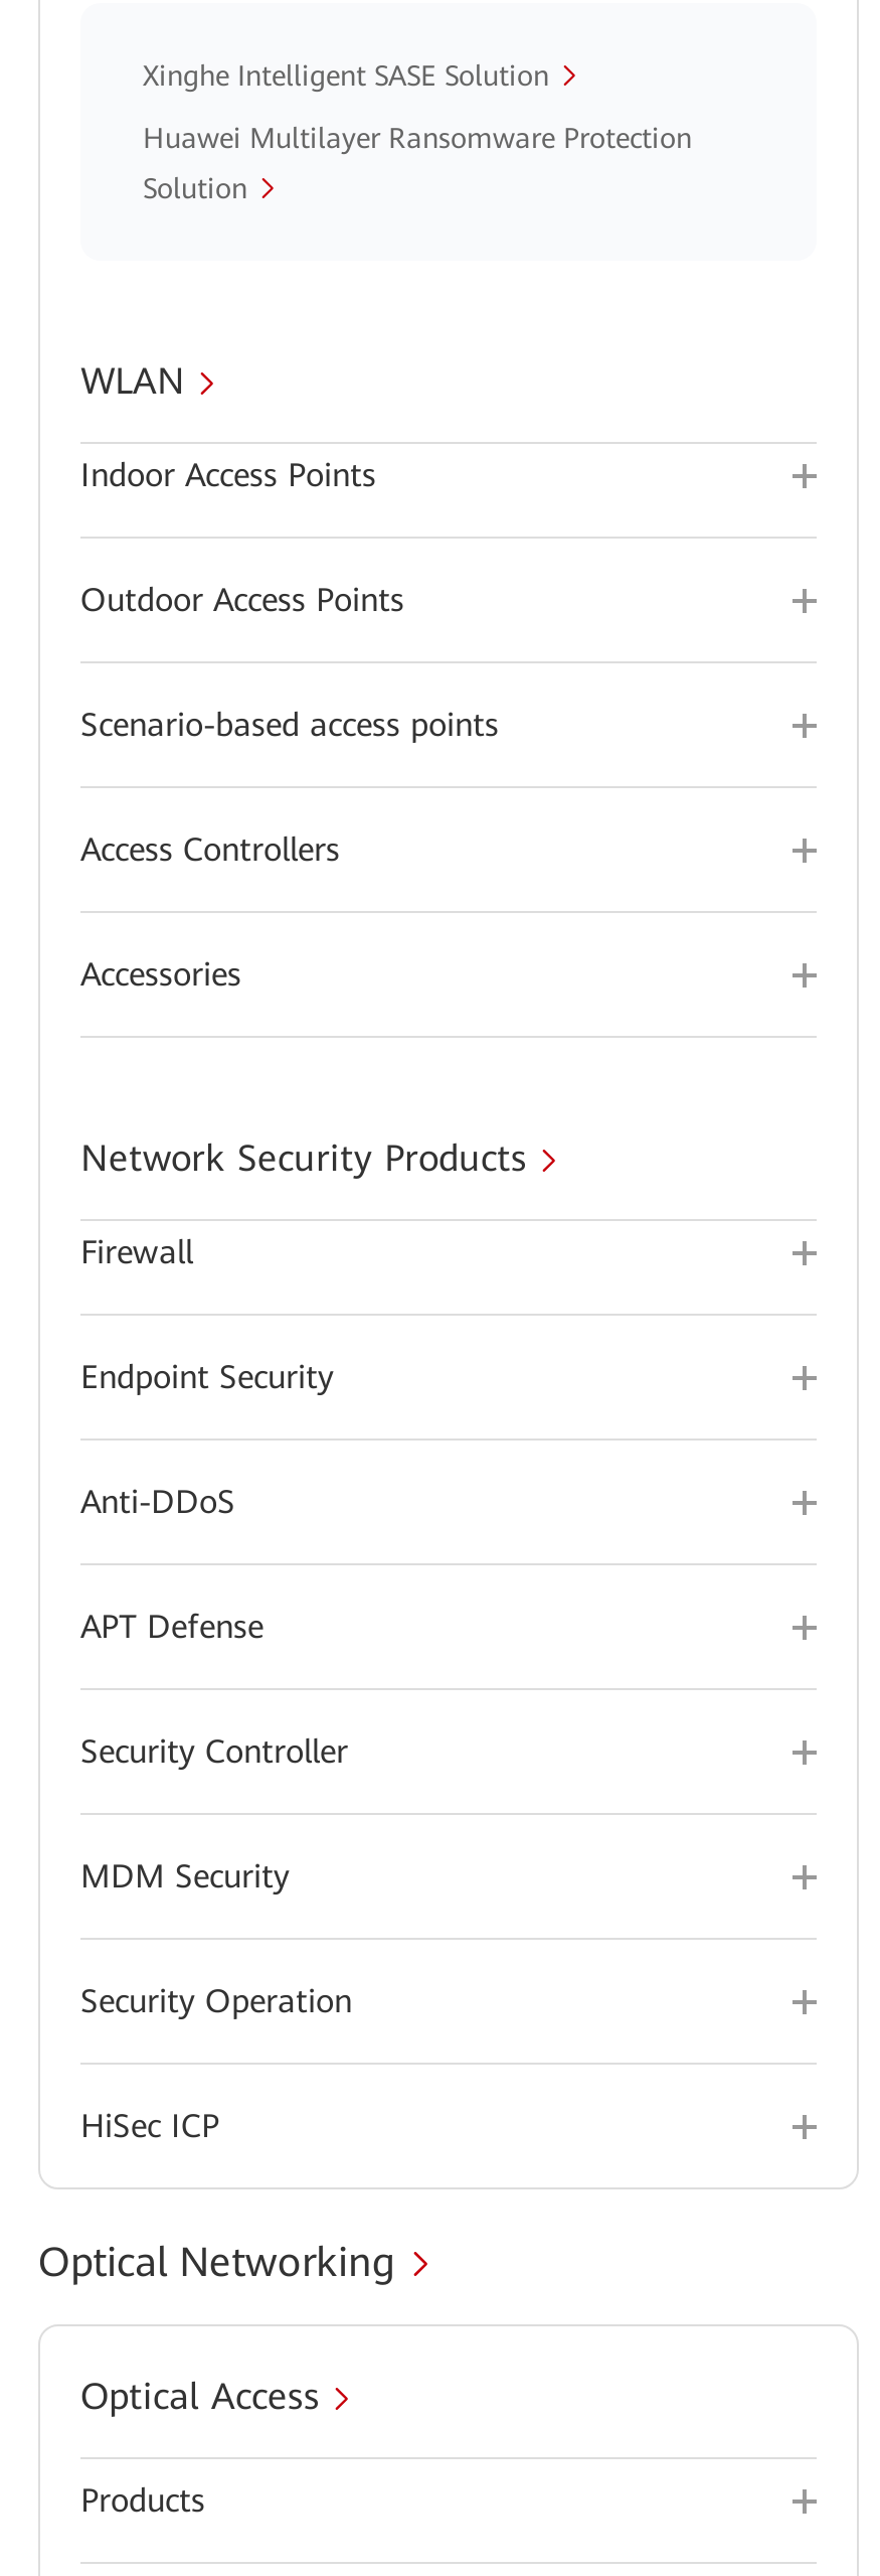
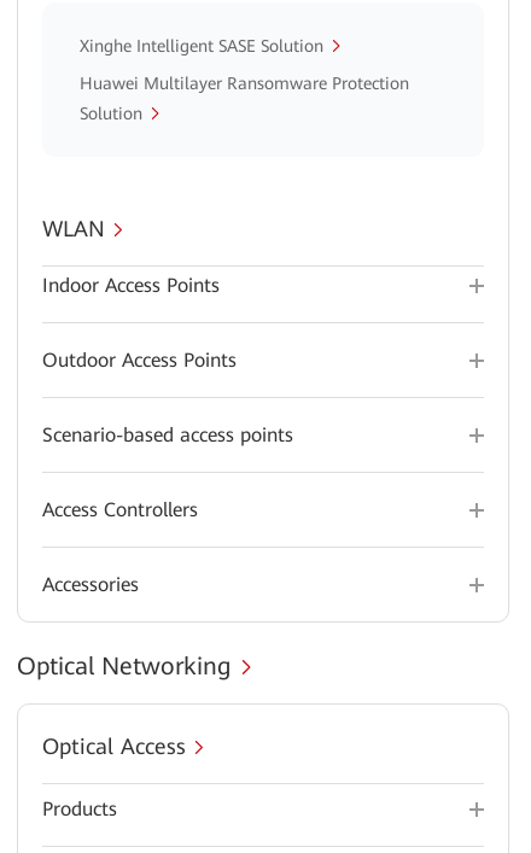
[80,1137,527,2145] Network Security Products | Firewall | Endpoint Security | Anti-DDoS | APT Defense | Security Controller | MDM Security | Security Operation | HiSec ICP -> none

